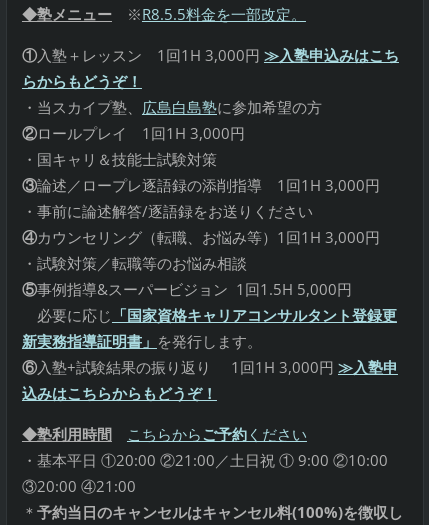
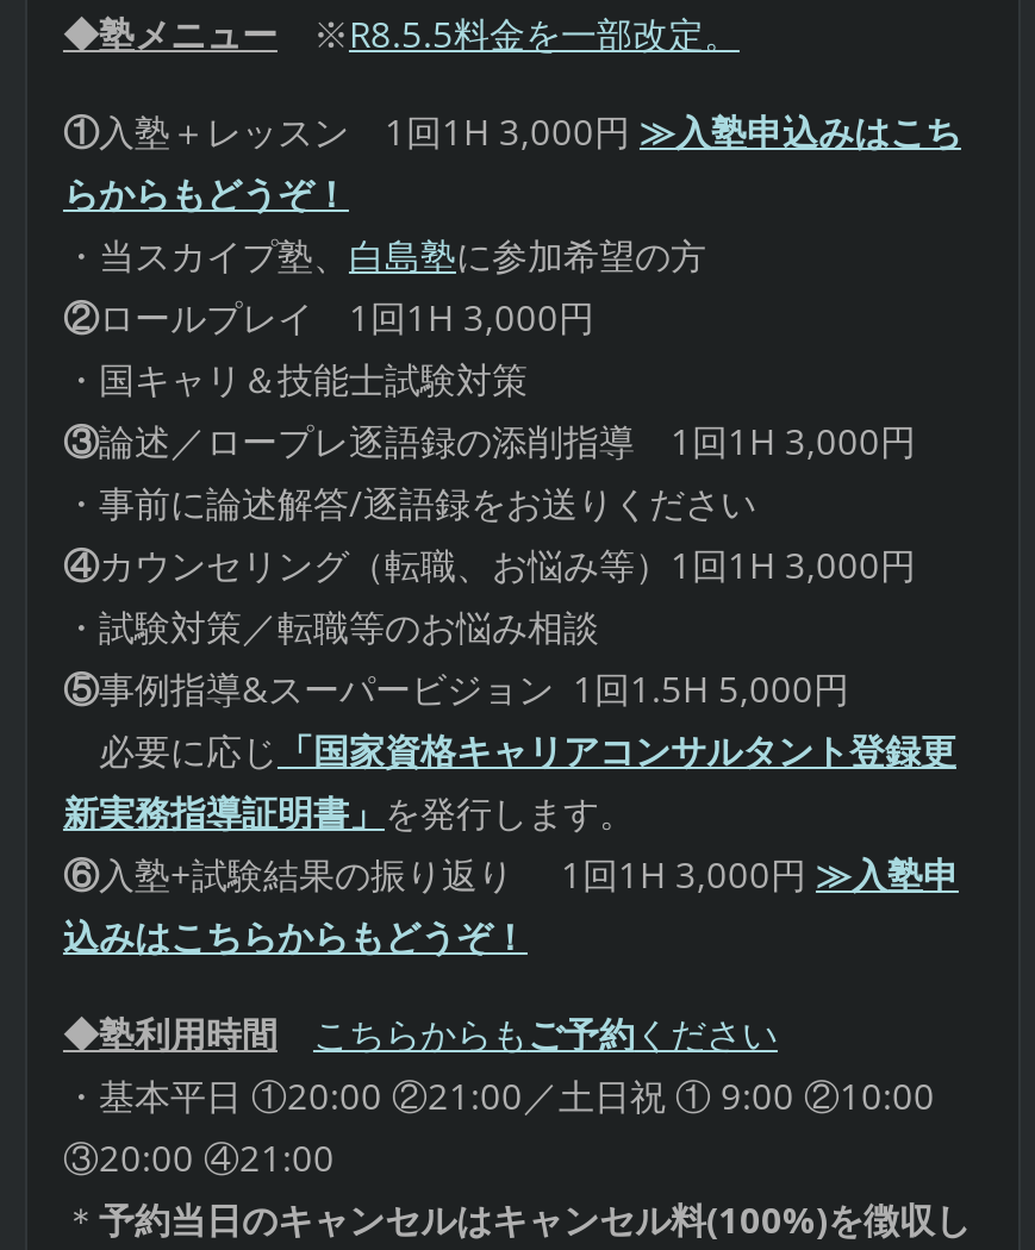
[22,97,322,117] ・当スカイプ塾、広島白島塾に参加希望の方 -> [63,230,706,278] ・当スカイプ塾、白島塾に参加希望の方
[127,424,307,444] こちらからご予約ください -> [313,1009,778,1056] こちらからもご予約ください

